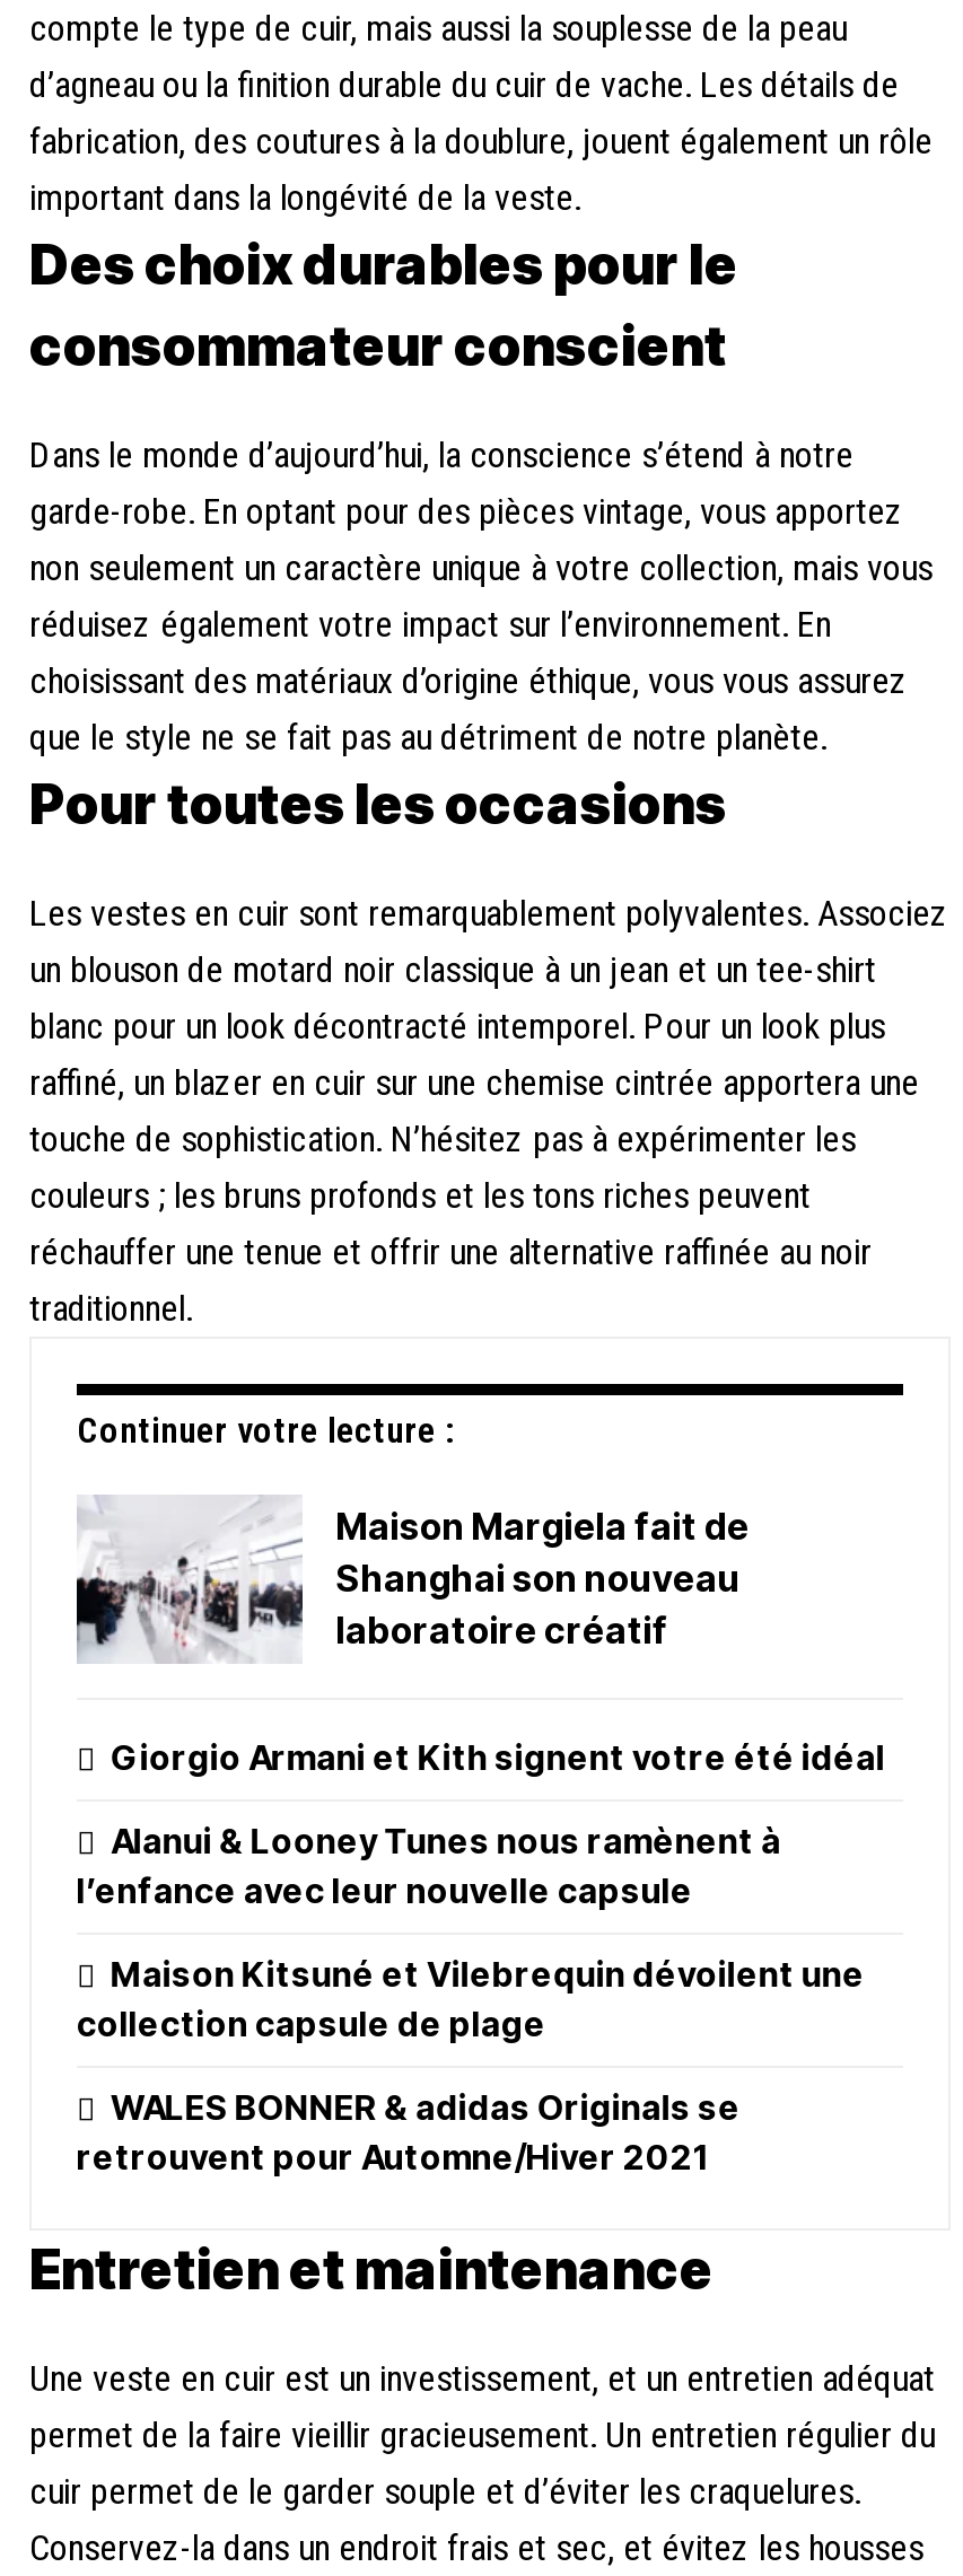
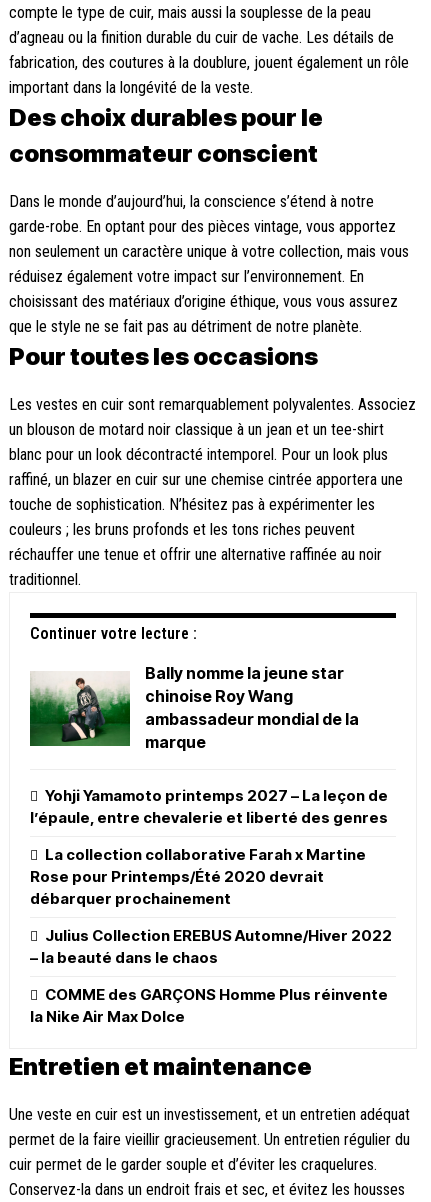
[75,1495,750,1653] [image] | Maison Margiela fait de | Shanghai son nouveau | laboratoire créatif -> [29,663,359,752] [image] | Bally nomme la jeune star | chinoise Roy Wang | ambassadeur mondial de la | marque
[111,1736,885,1779] Giorgio Armani et Kith signent votre été idéal -> [30,786,388,827] Yohji Yamamoto printemps 2027 – La leçon de | l’épaule, entre chevalerie et liberté des genres
[77,1820,781,1912] Alanui & Looney Tunes nous ramènent à | l’enfance avec leur nouvelle capsule -> [30,845,366,908] La collection collaborative Farah x Martine | Rose pour Printemps/Été 2020 devrait | débarquer prochainement
[77,1953,865,2046] Maison Kitsuné et Vilebrequin dévoilent une | collection capsule de plage -> [30,926,392,967] Julius Collection EREBUS Automne/Hiver 2022 | – la beauté dans le chaos
[77,2086,741,2179] WALES BONNER & adidas Originals se | retrouvent pour Automne/Hiver 2021 -> [30,985,388,1026] COMME des GARÇONS Homme Plus réinvente | la Nike Air Max Dolce

